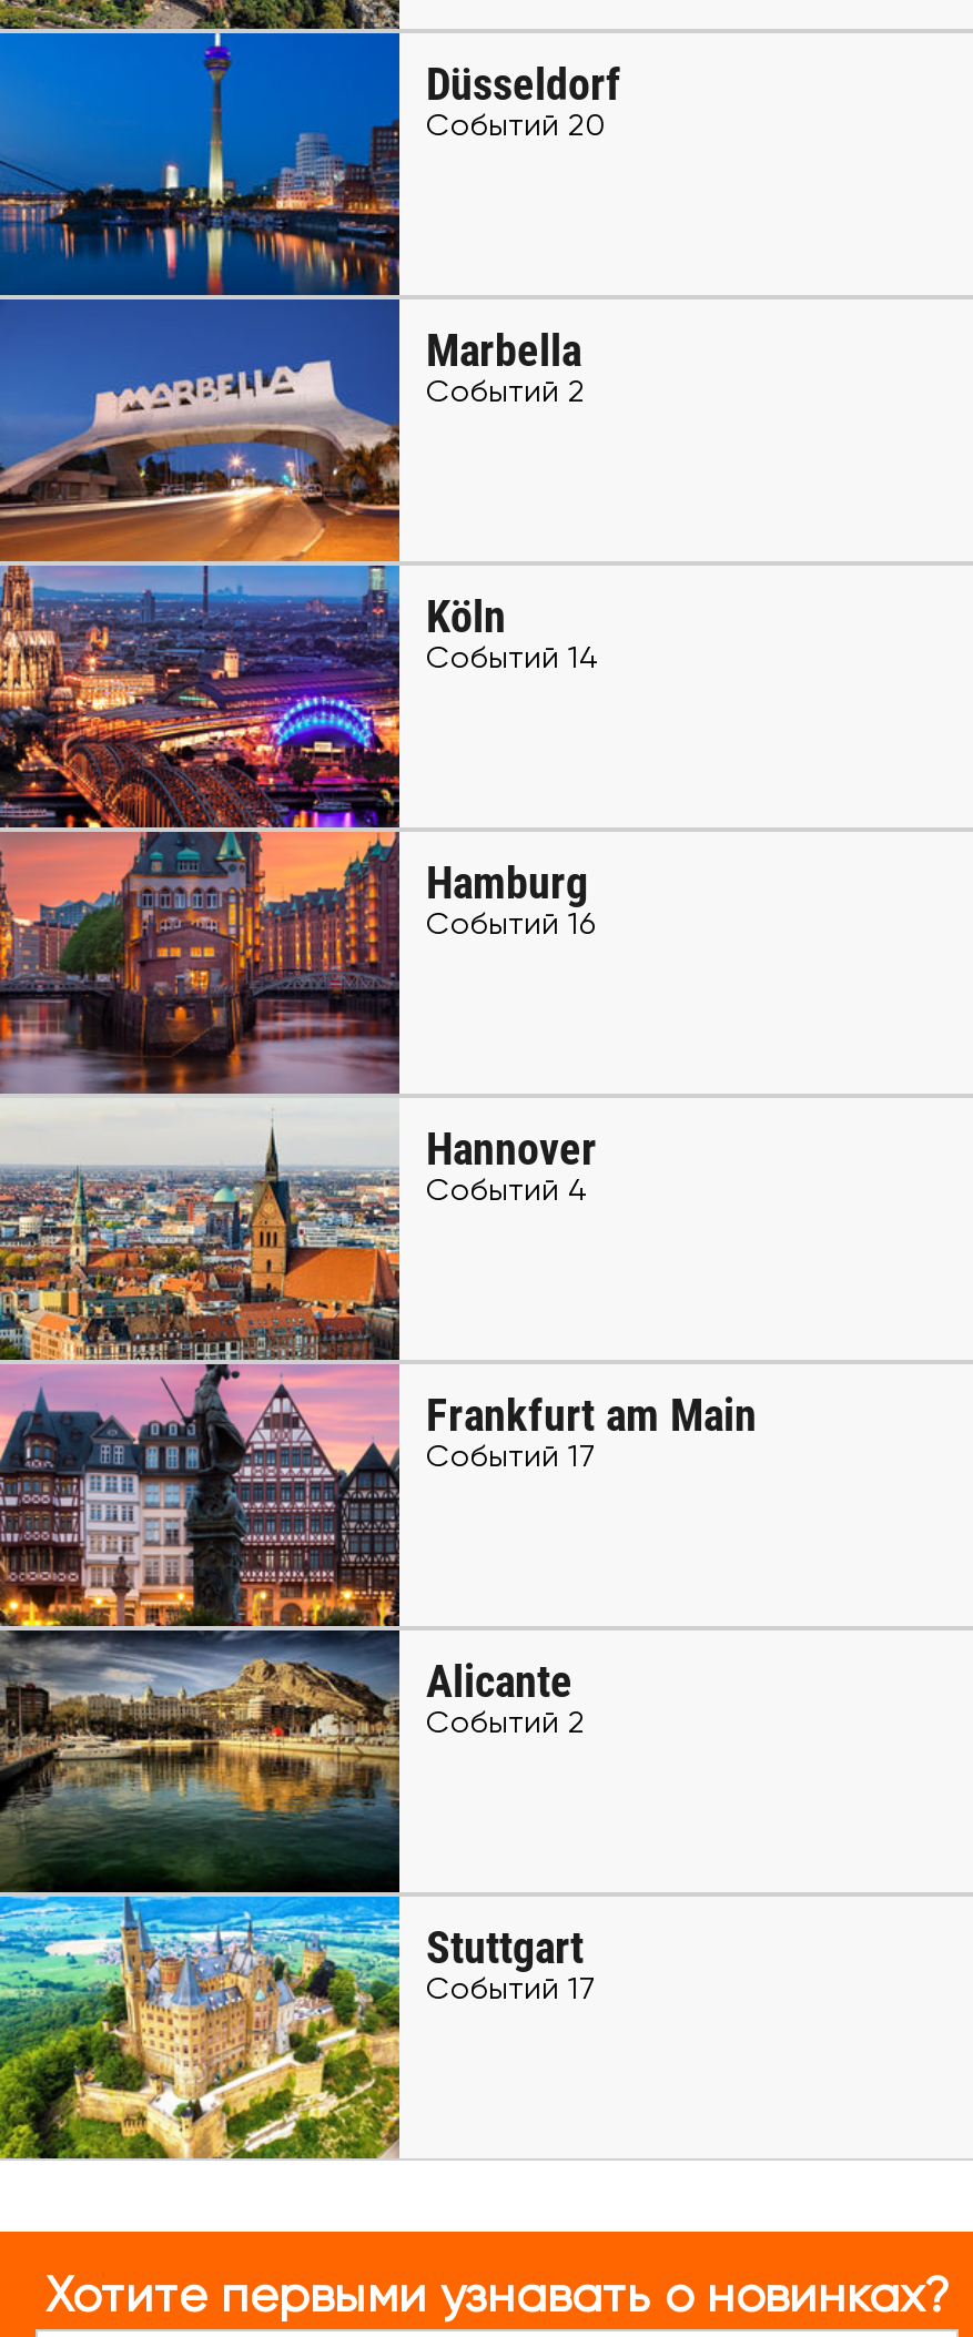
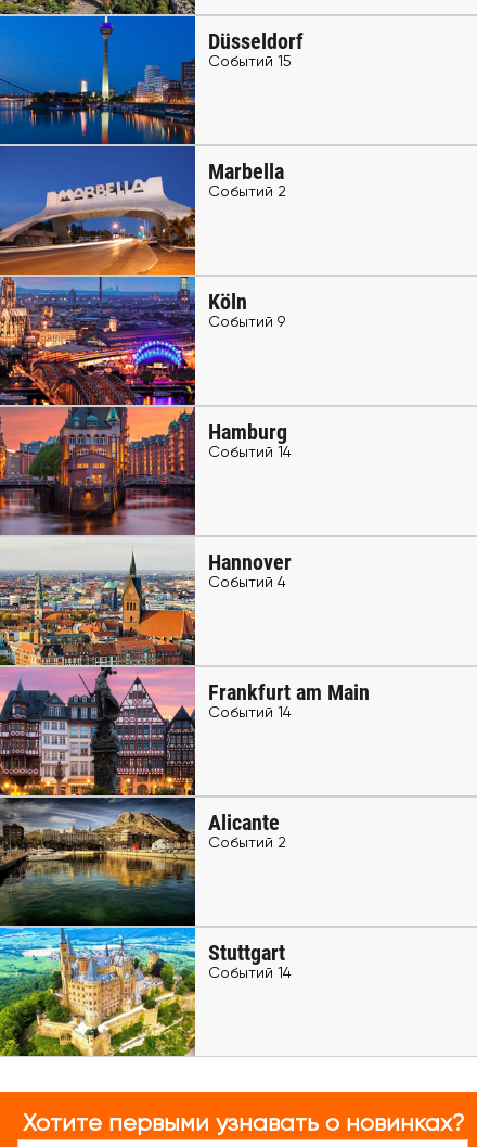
[426,111,606,142] Событий 20 -> [208,54,292,69] Событий 15
[426,643,597,674] Событий 14 -> [208,315,285,330] Событий 9
[426,910,595,941] Событий 16 -> [208,445,292,460] Событий 14
[426,1442,595,1473] Событий 17 -> [208,705,292,721] Событий 14
[426,1974,595,2005] Событий 17 -> [208,966,292,981] Событий 14

